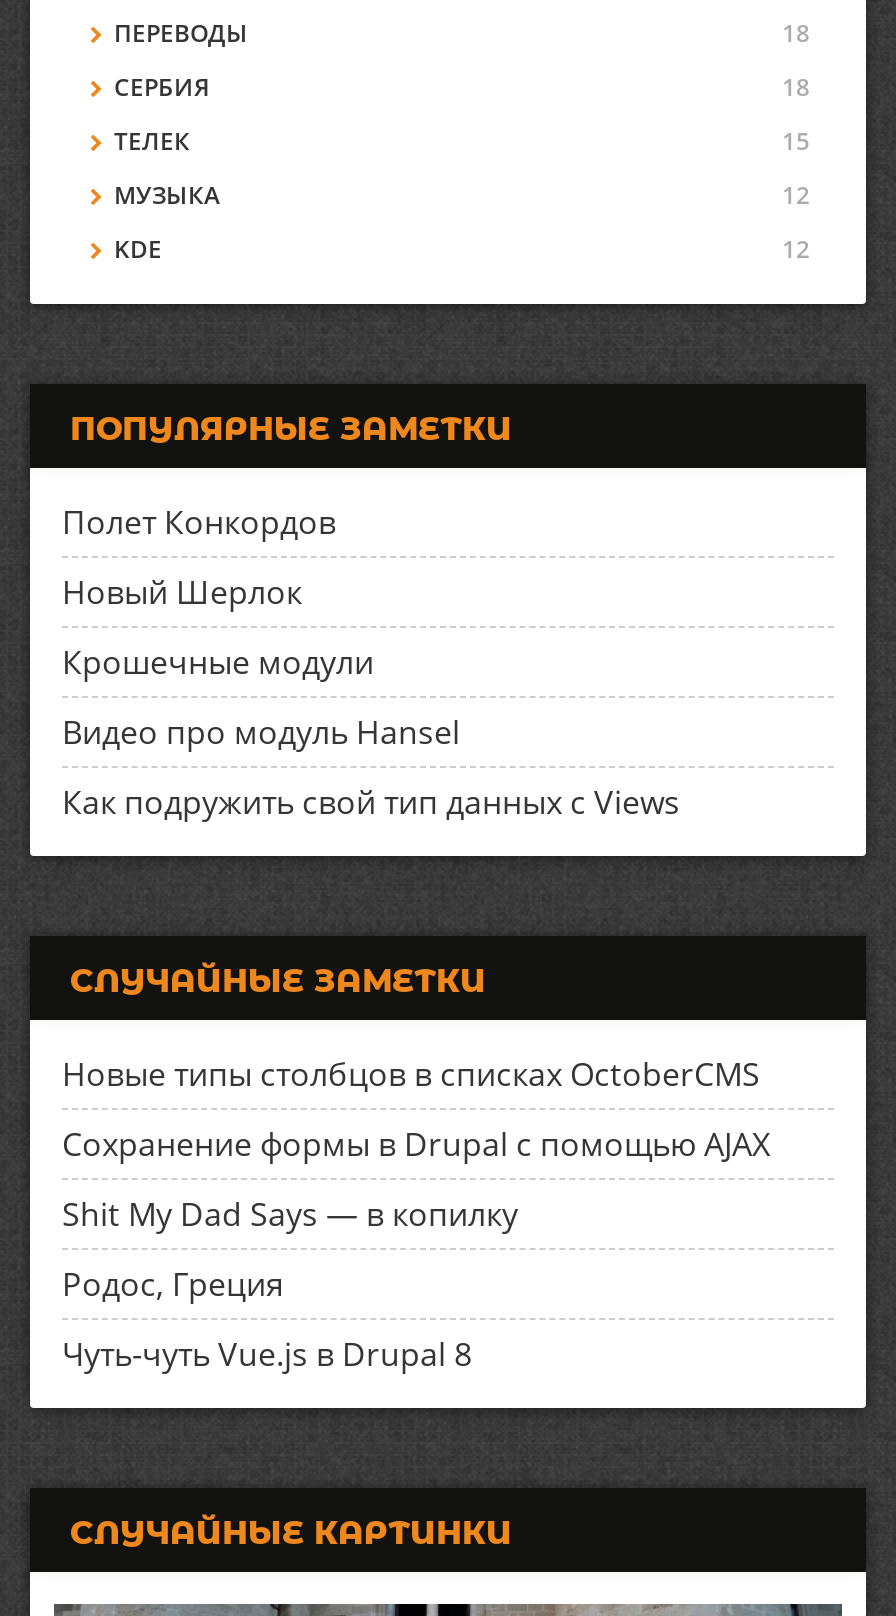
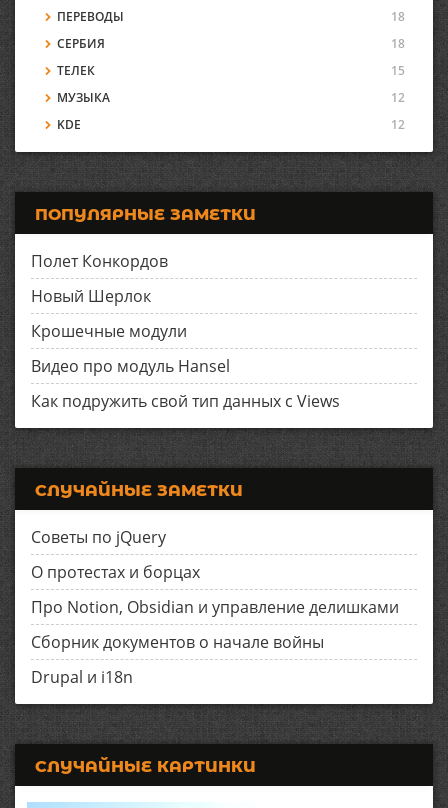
[62,1052,760,1096] Новые типы столбцов в списках OctoberCMS -> [31,526,166,548] Советы по jQuery
[62,1122,770,1166] Сохранение формы в Drupal с помощью AJAX -> [31,561,200,583] О протестах и борцах
[62,1192,518,1236] Shit My Dad Says — в копилку -> [31,596,399,618] Про Notion, Obsidian и управление делишками
[62,1262,284,1306] Родос, Греция -> [31,631,324,653] Сборник документов о начале войны
[62,1332,472,1376] Чуть-чуть Vue.js в Drupal 8 -> [31,666,133,688] Drupal и i18n

